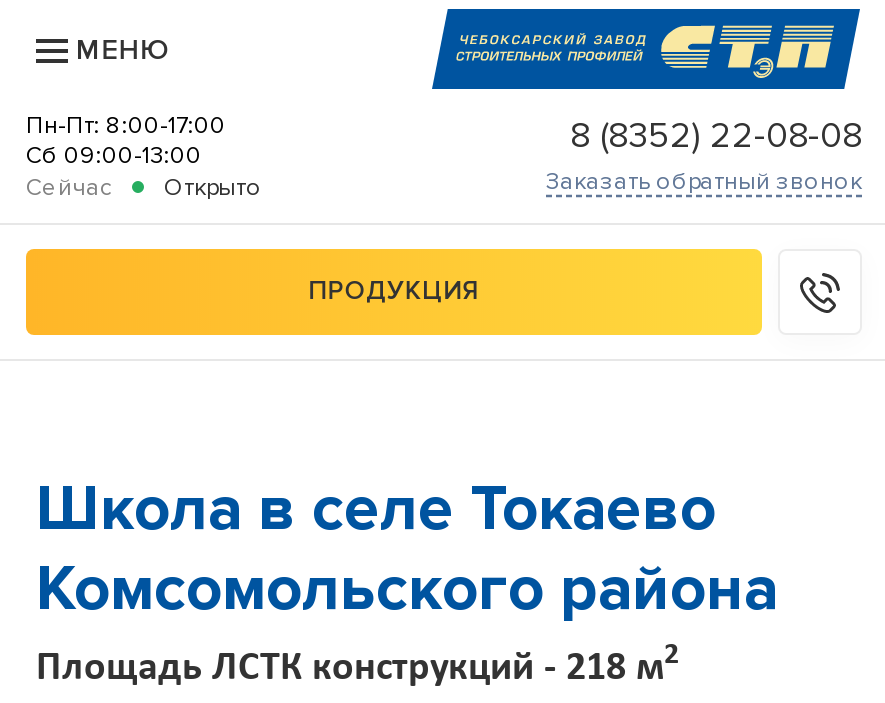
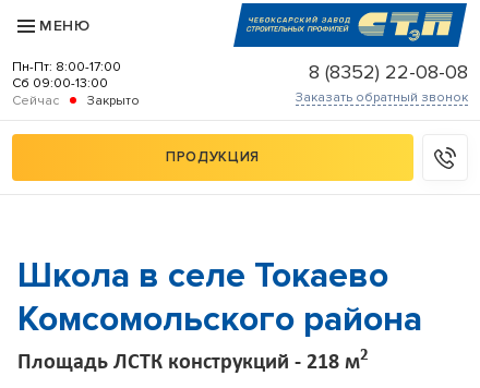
[164,172,262,202] Открыто -> [87,92,140,109] Закрыто

